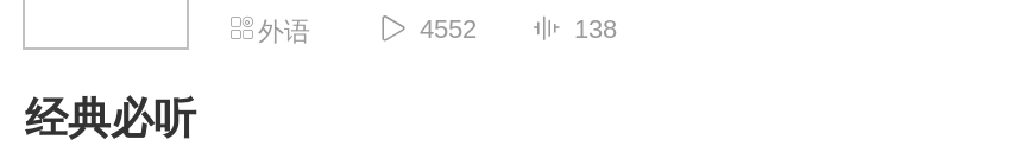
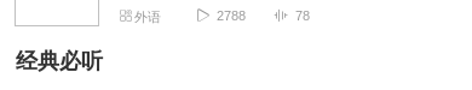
[420,14,477,43] 4552 -> [217,8,246,23] 2788
[574,14,617,43] 138 -> [295,8,310,23] 78

